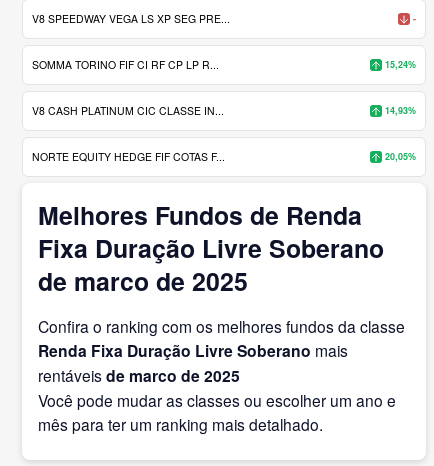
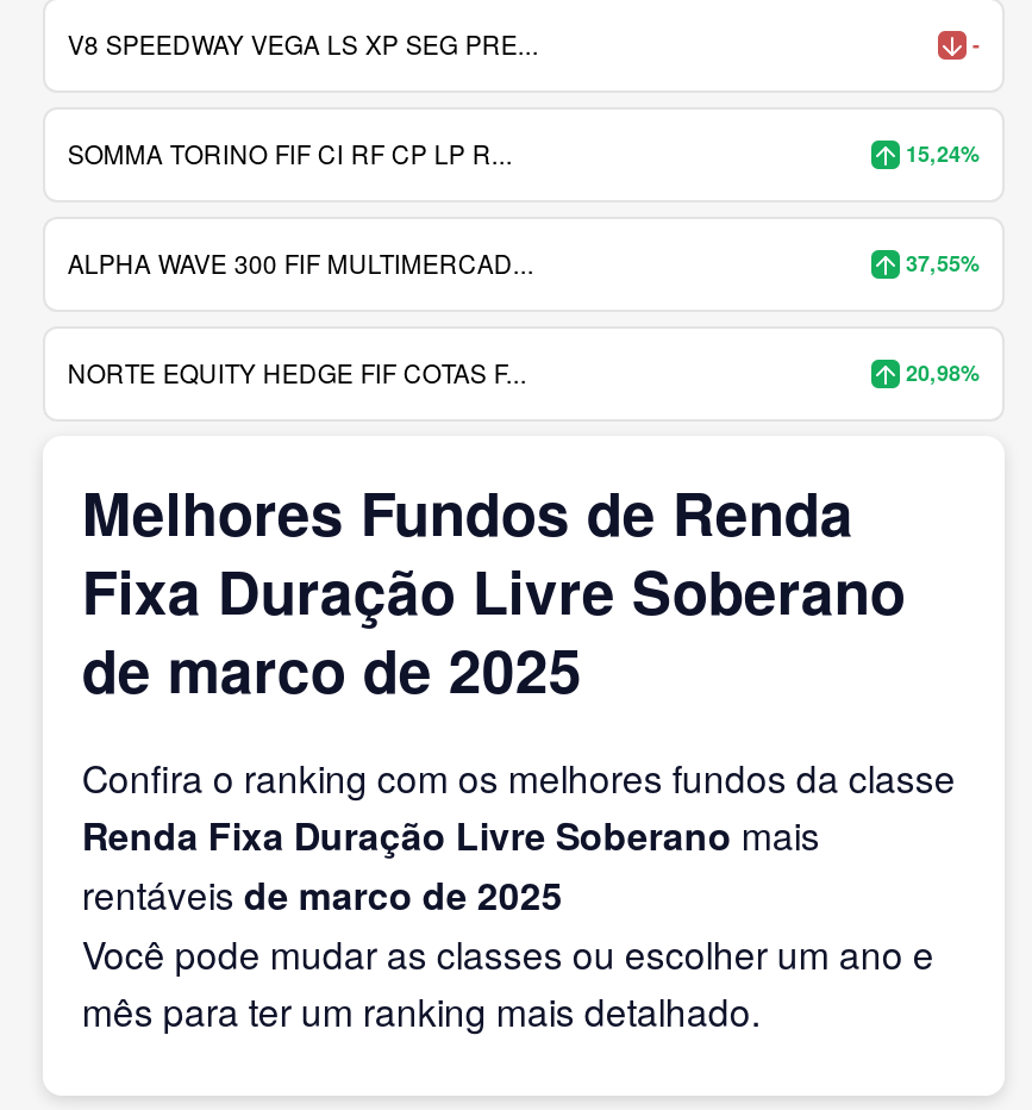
[32,103,415,118] V8 CASH PLATINUM CIC CLASSE IN... | 14,93% -> [68,245,980,281] ALPHA WAVE 300 FIF MULTIMERCAD... | 37,55%
[384,150,415,163] 20,05% -> [906,357,980,388] 20,98%

